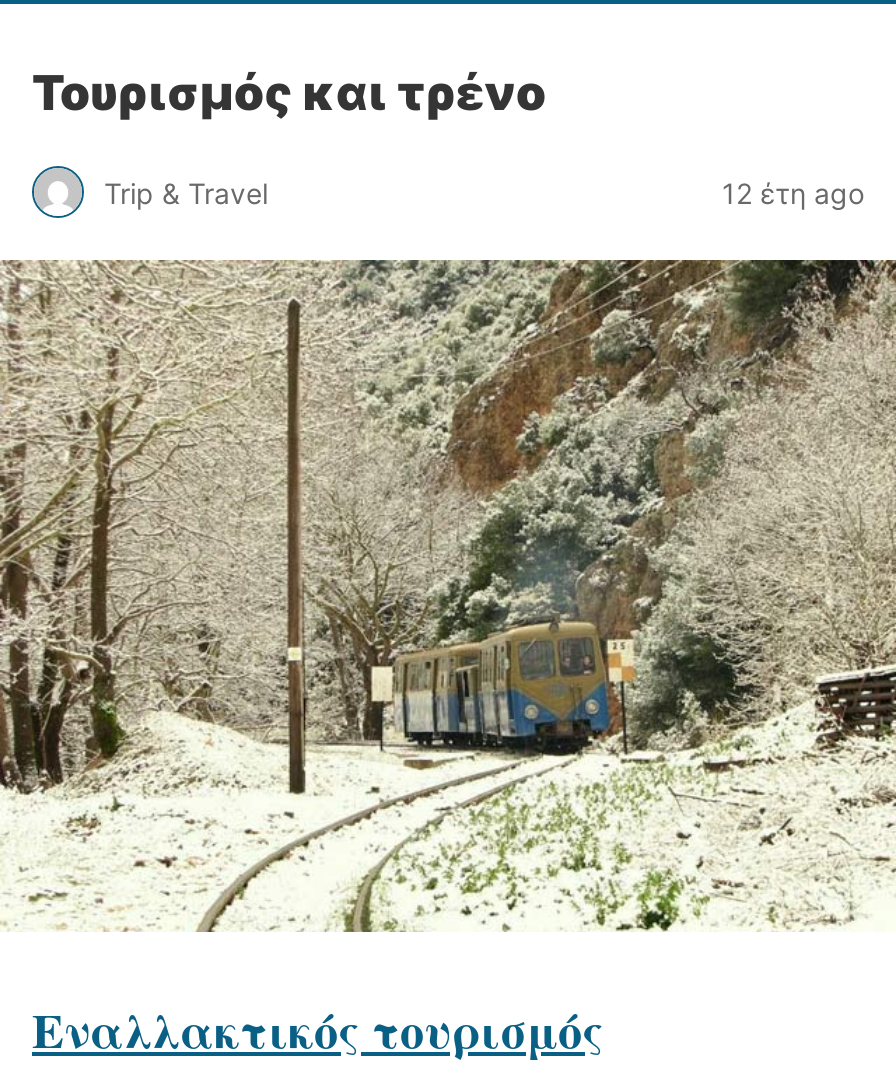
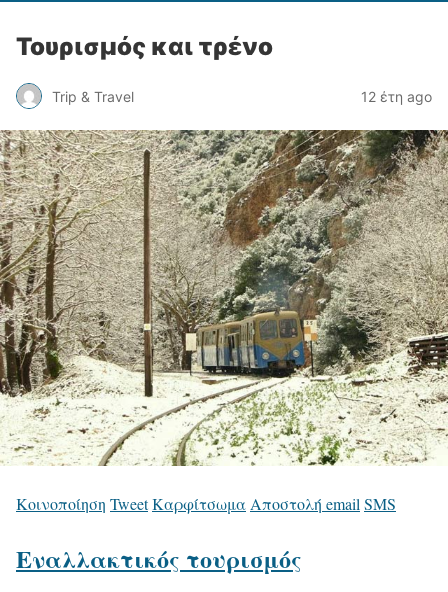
none -> [16,493,396,514] Κοινοποίηση Tweet Καρφίτσωμα Αποστολή email SMS

